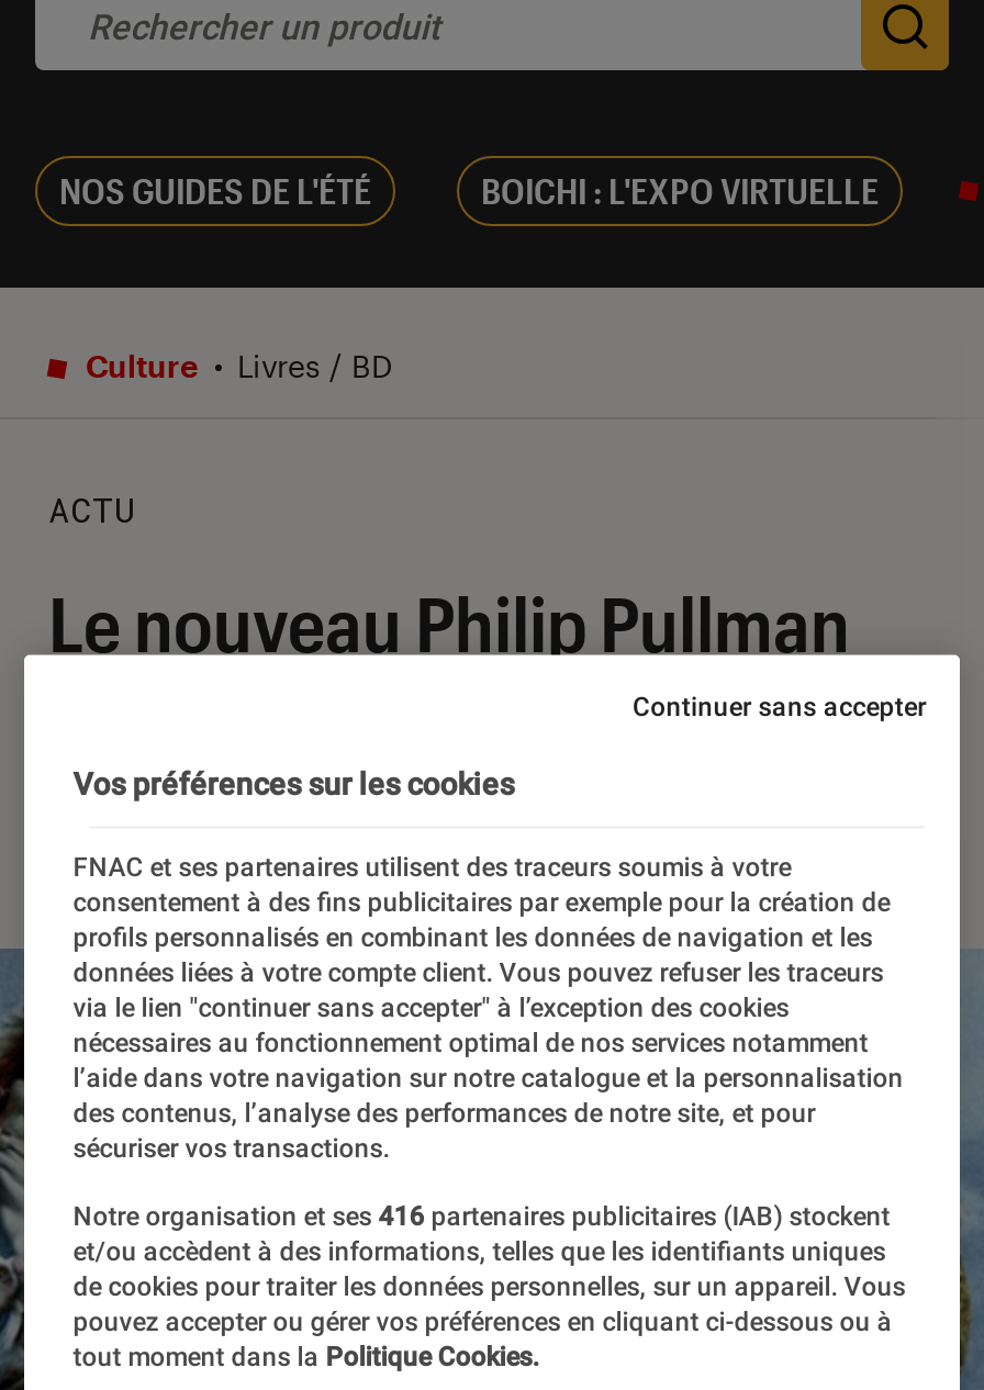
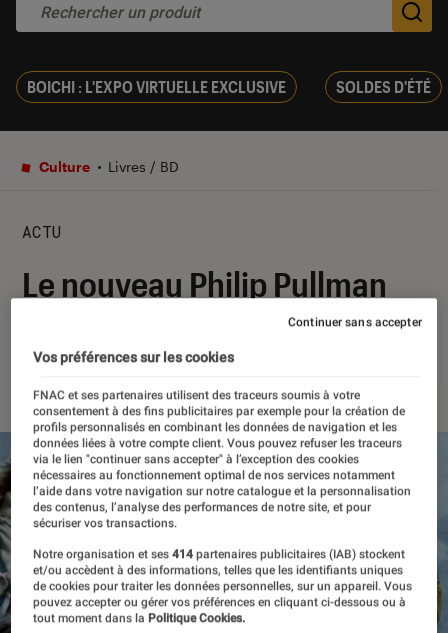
[59,169,879,211] NOS GUIDES DE L'ÉTÉ | BOICHI : L'EXPO VIRTUELLE -> [27,77,431,96] BOICHI : L'EXPO VIRTUELLE EXCLUSIVE | SOLDES D'ÉTÉ
[73,1201,890,1232] Notre organisation et ses 416 partenaires publicitaires (IAB) stockent -> [33,547,405,561] Notre organisation et ses 414 partenaires publicitaires (IAB) stockent

